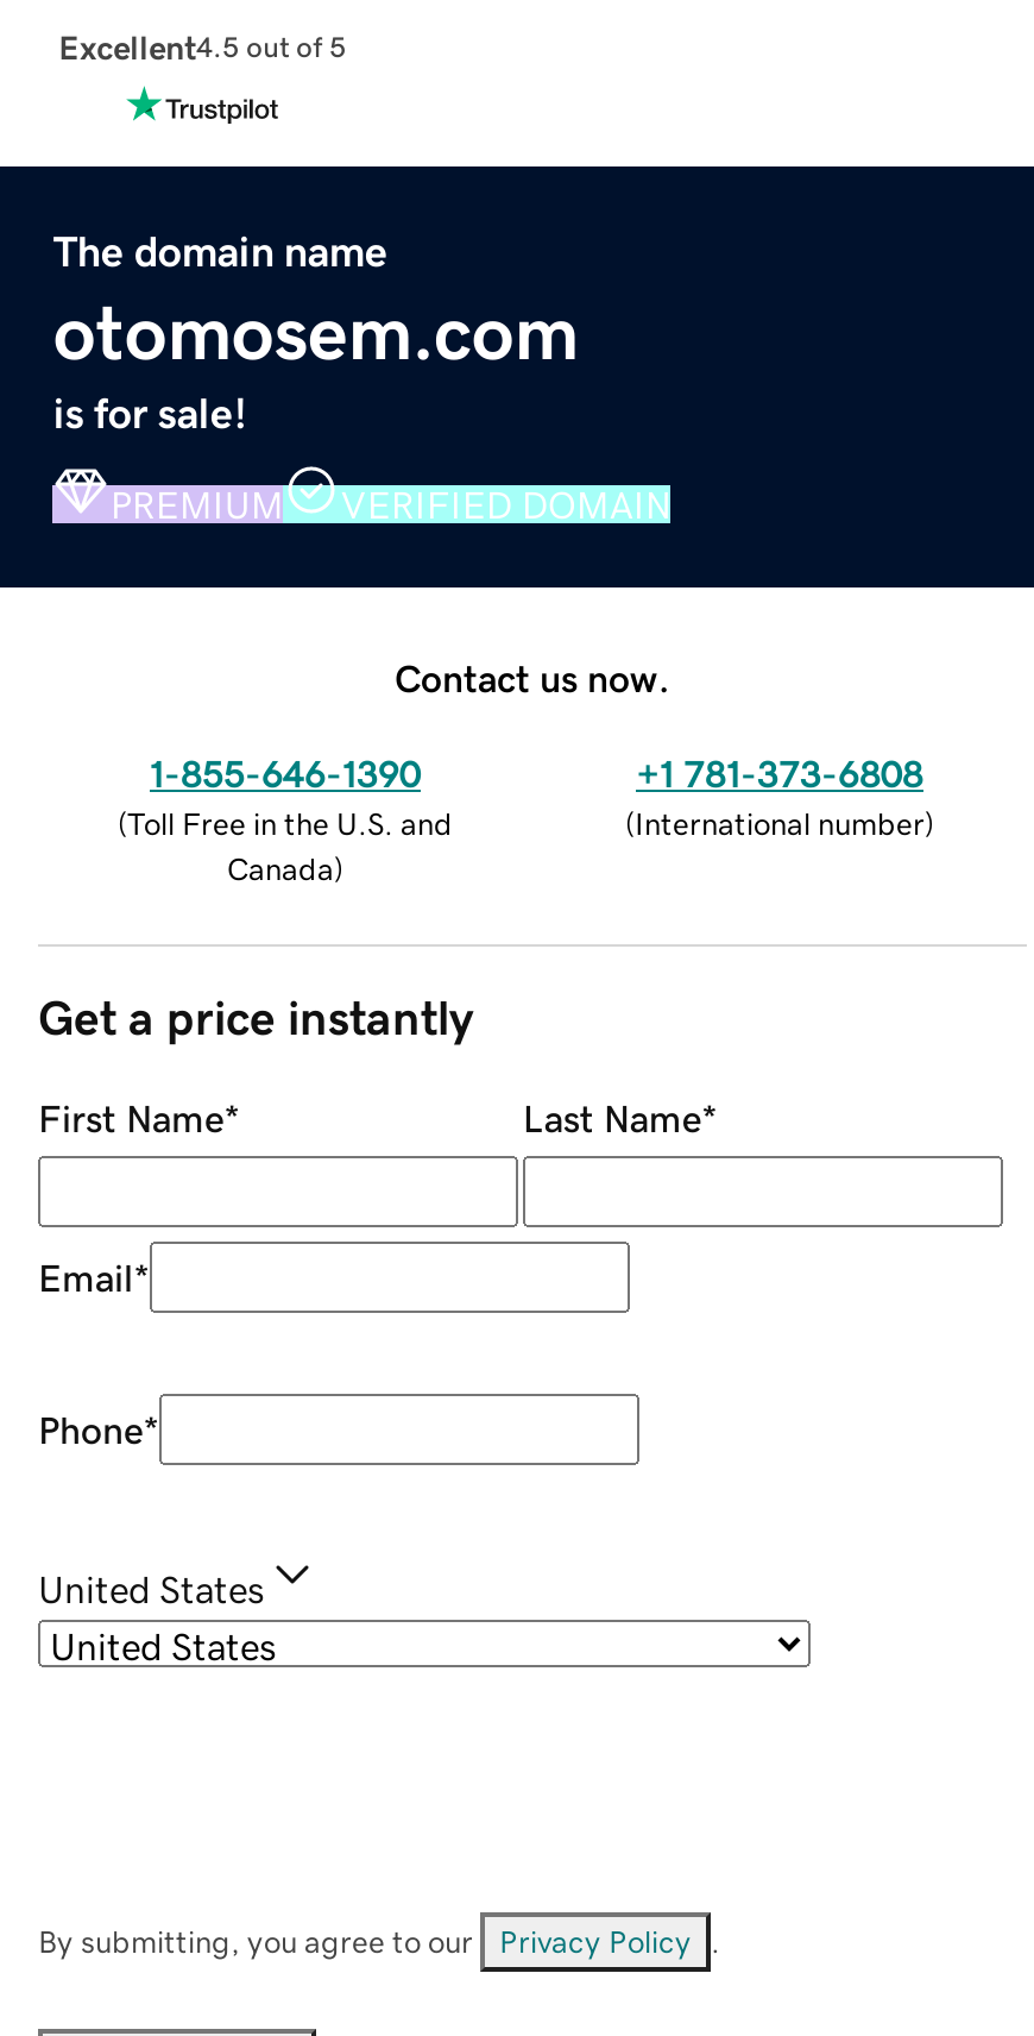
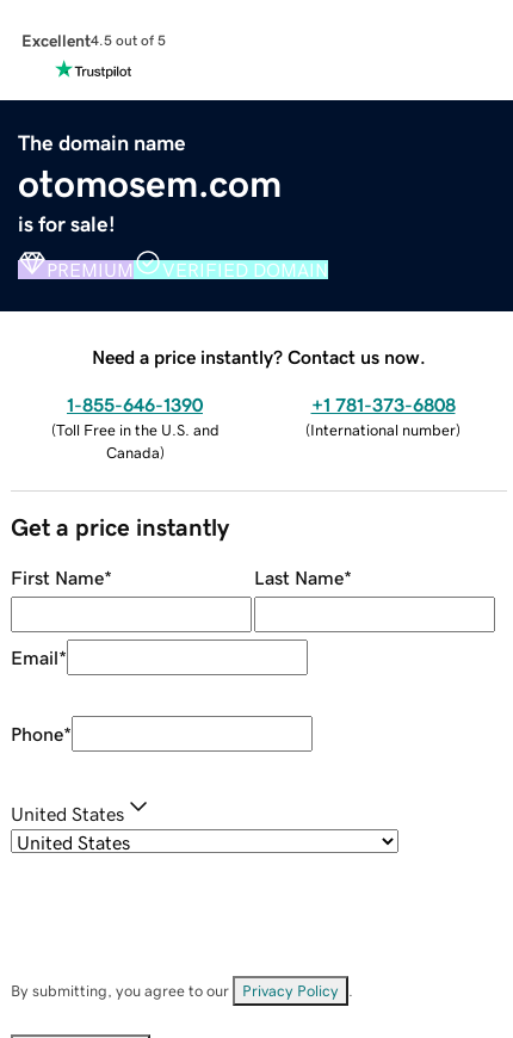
[395,658,670,696] Contact us now. -> [92,347,426,366] Need a price instantly? Contact us now.

